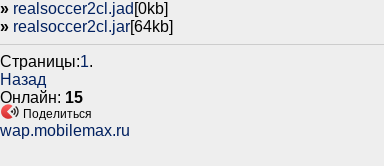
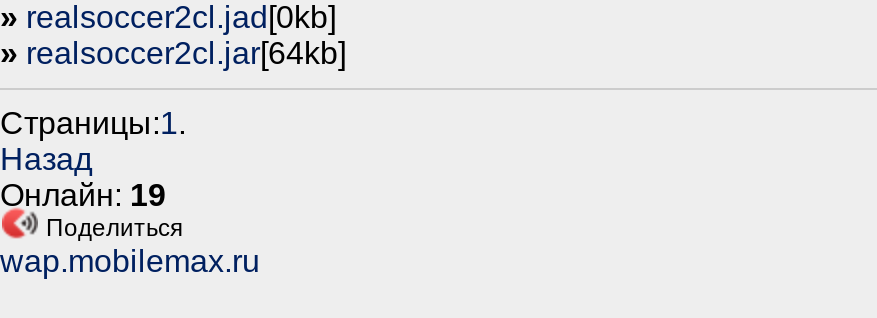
[0,89,83,106] Онлайн: 15 -> [0,178,166,212] Онлайн: 19

